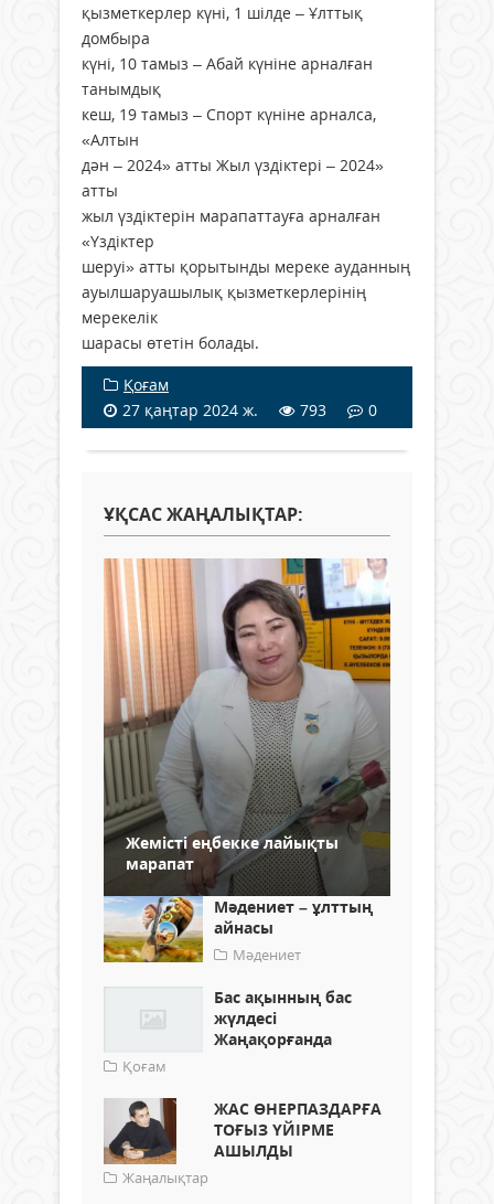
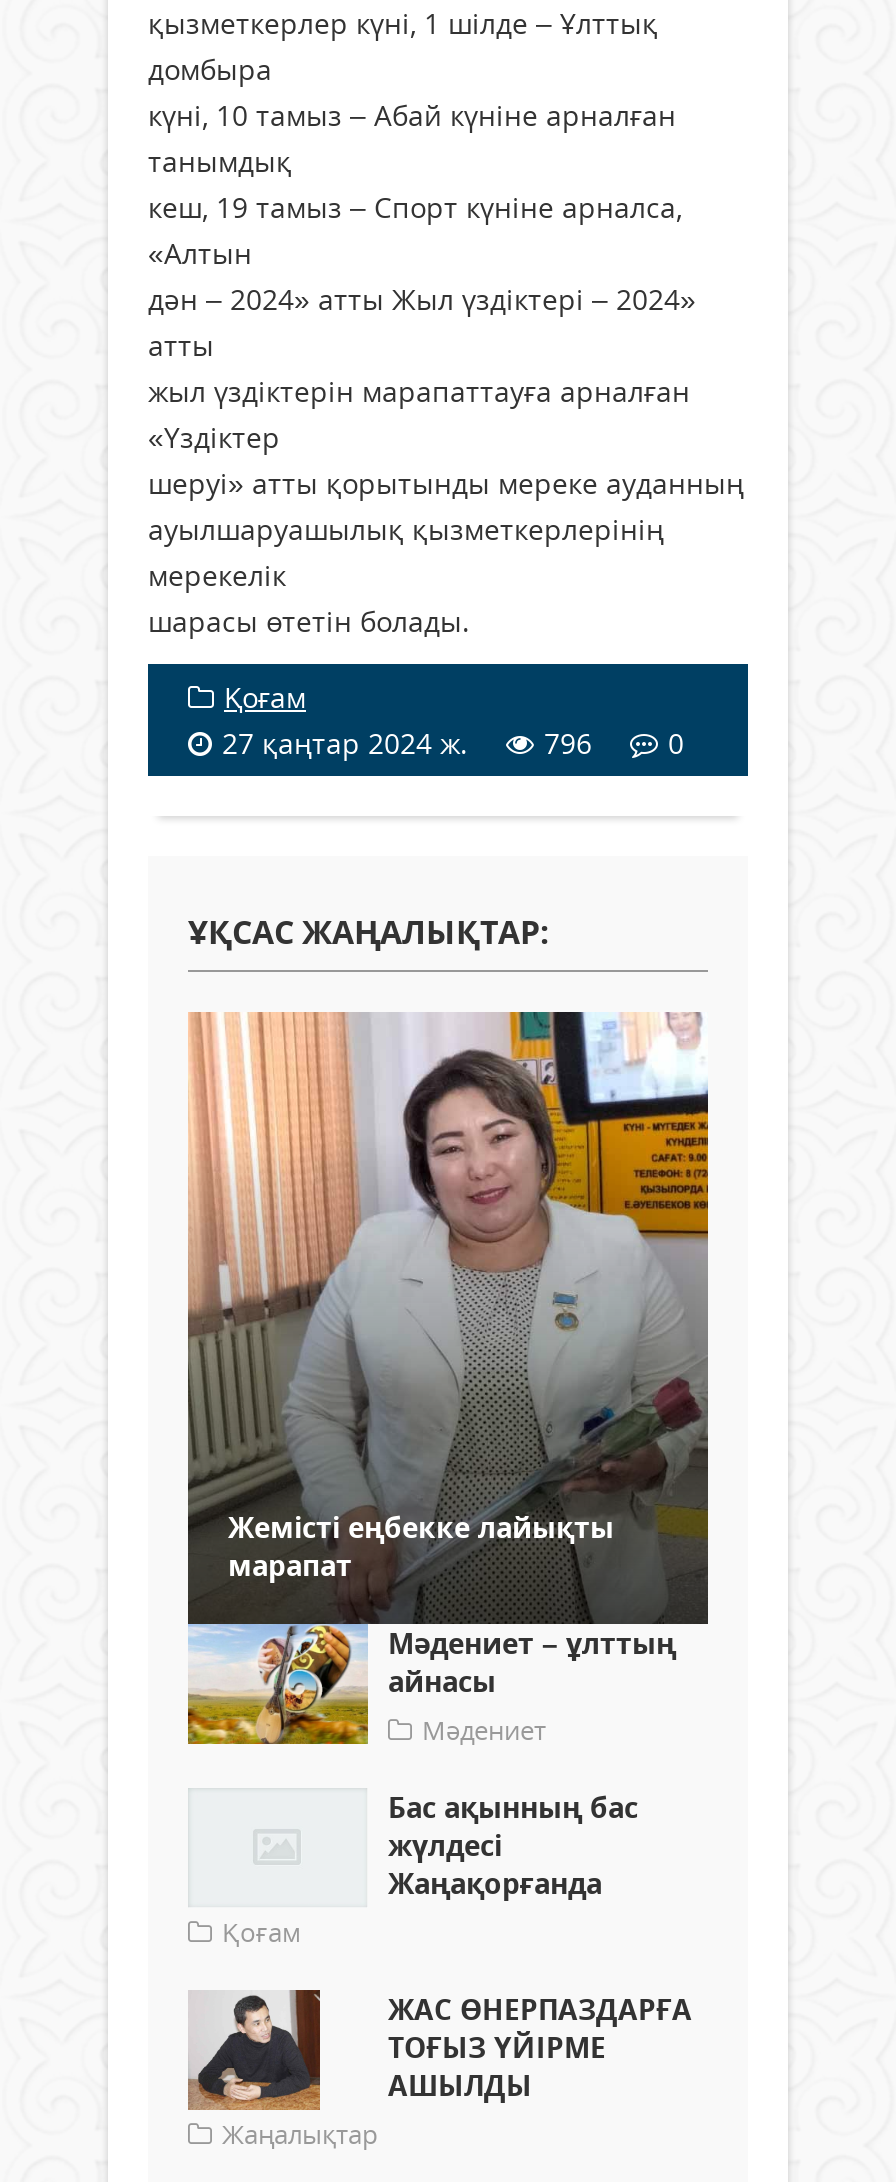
[122,399,377,420] 27 қаңтар 2024 ж. 793 0 -> [222,723,684,761] 27 қаңтар 2024 ж. 796 0

